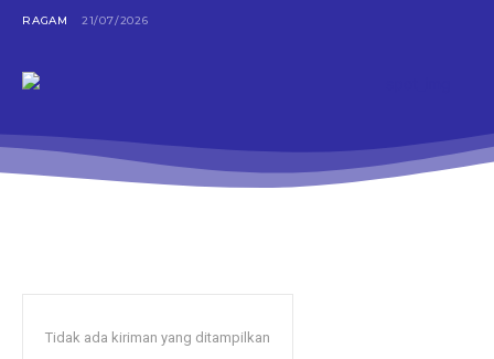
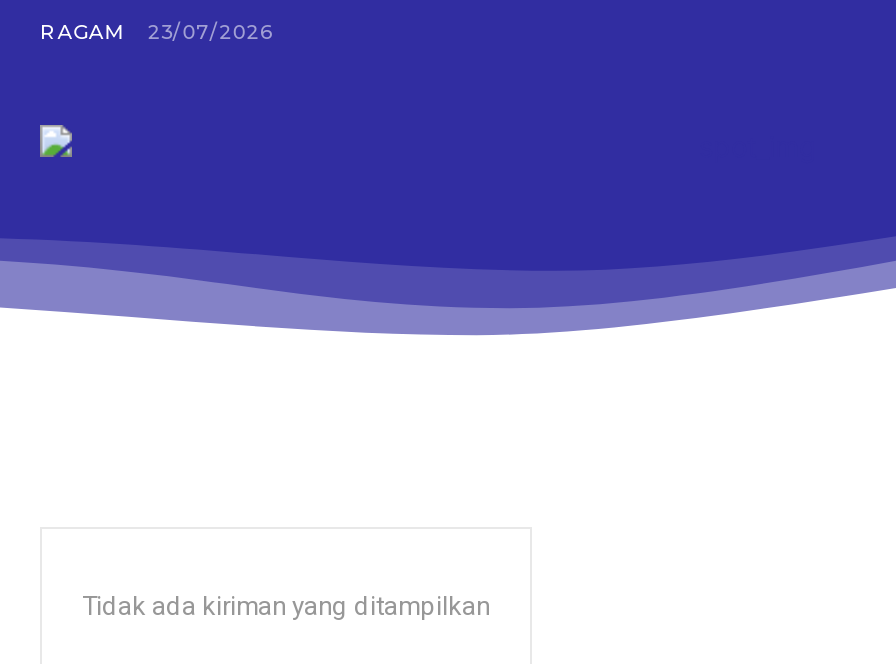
[22,13,149,27] RAGAM 21/07/2026 -> [40,18,272,44] RAGAM 23/07/2026

